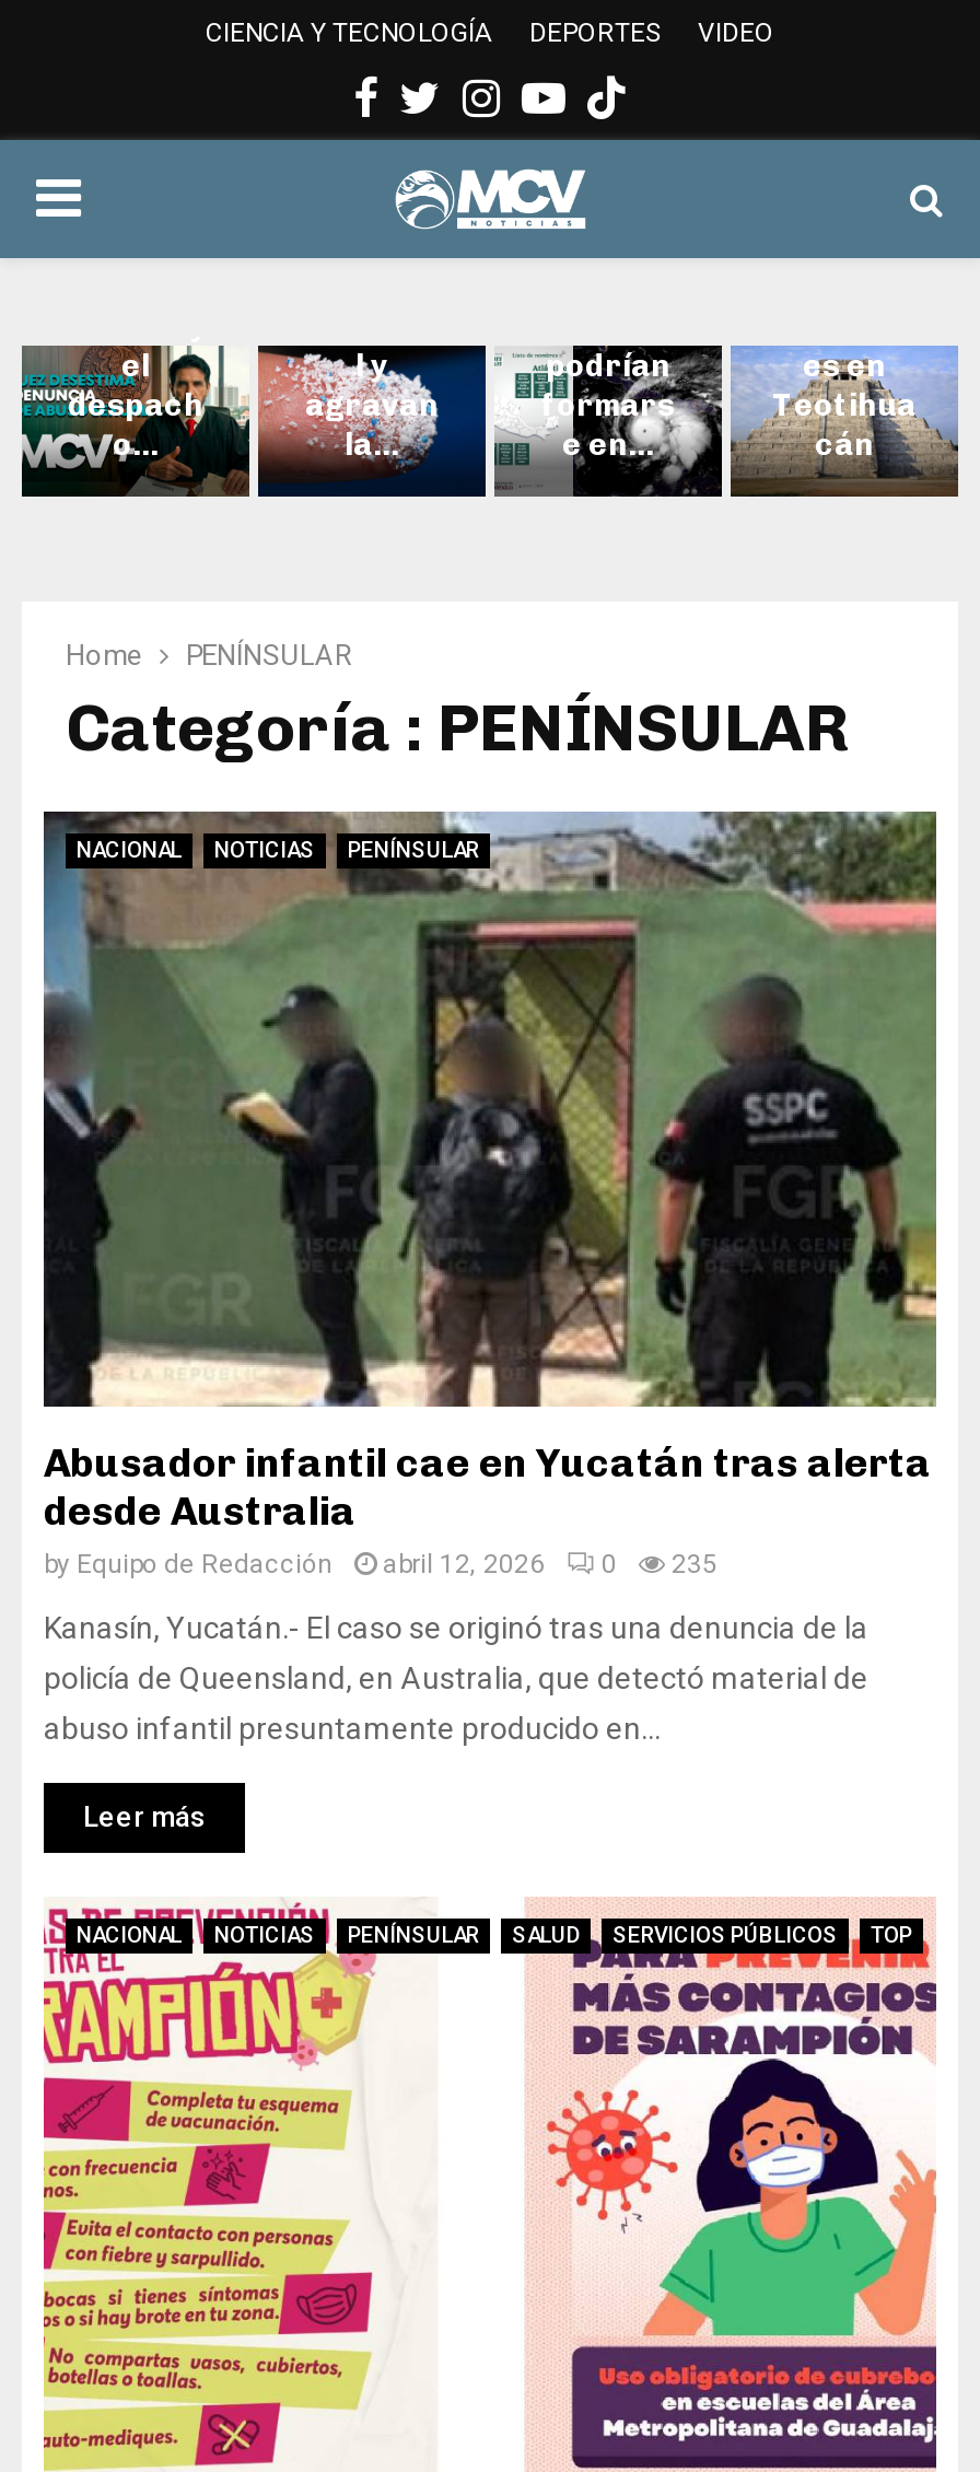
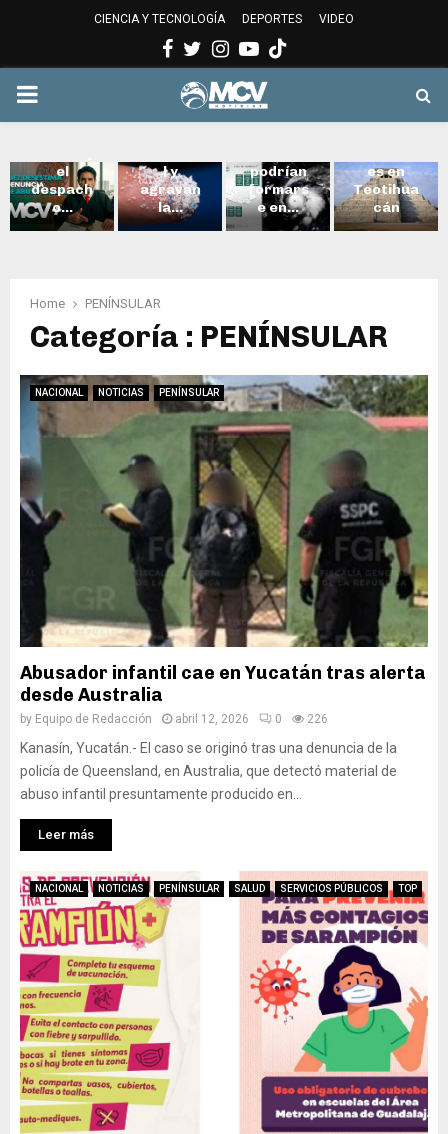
[672,1549,717,1580] 235 -> [307,712,328,726] 226

